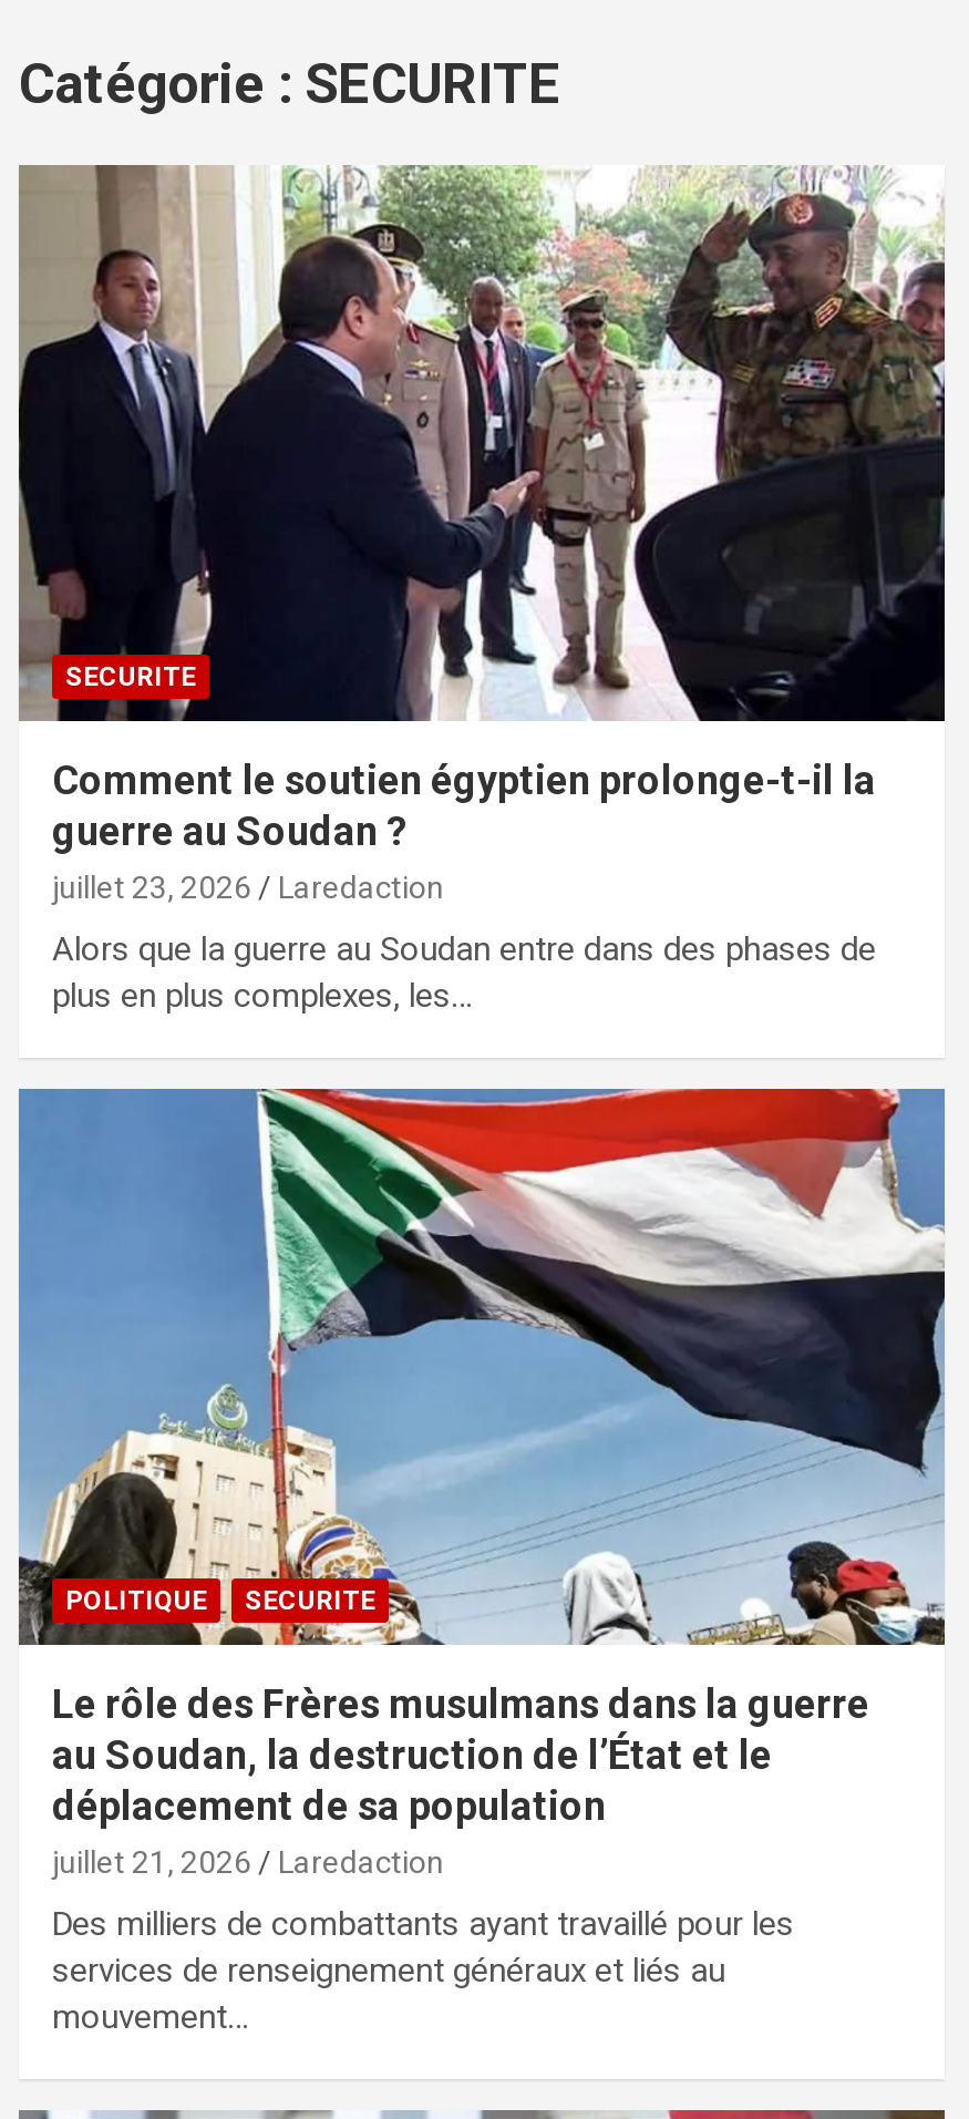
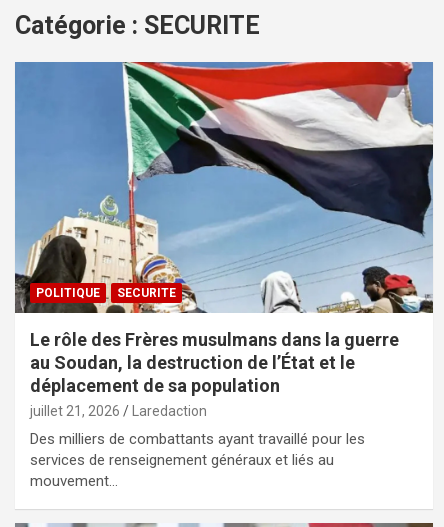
[17,163,947,1015] [image] | SECURITE | Comment le soutien égyptien prolonge-t-il la | guerre au Soudan ? | juillet 23, 2026 | Laredaction | Alors que la guerre au Soudan entre dans des phases de | plus en plus complexes, les… -> none

